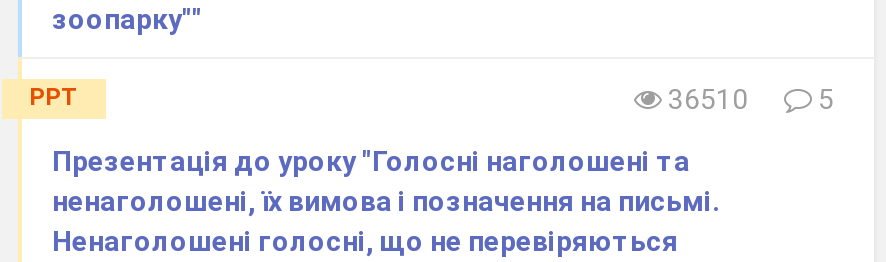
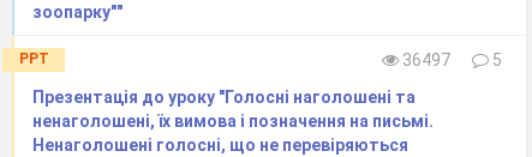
[662,84,834,116] 36510 5 -> [399,50,502,70] 36497 5

